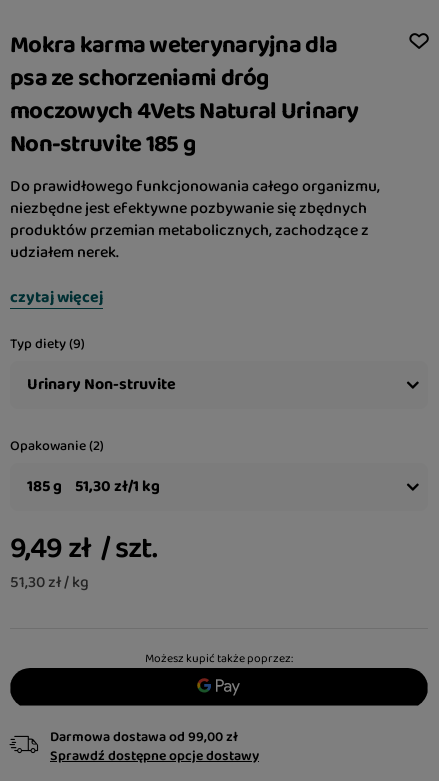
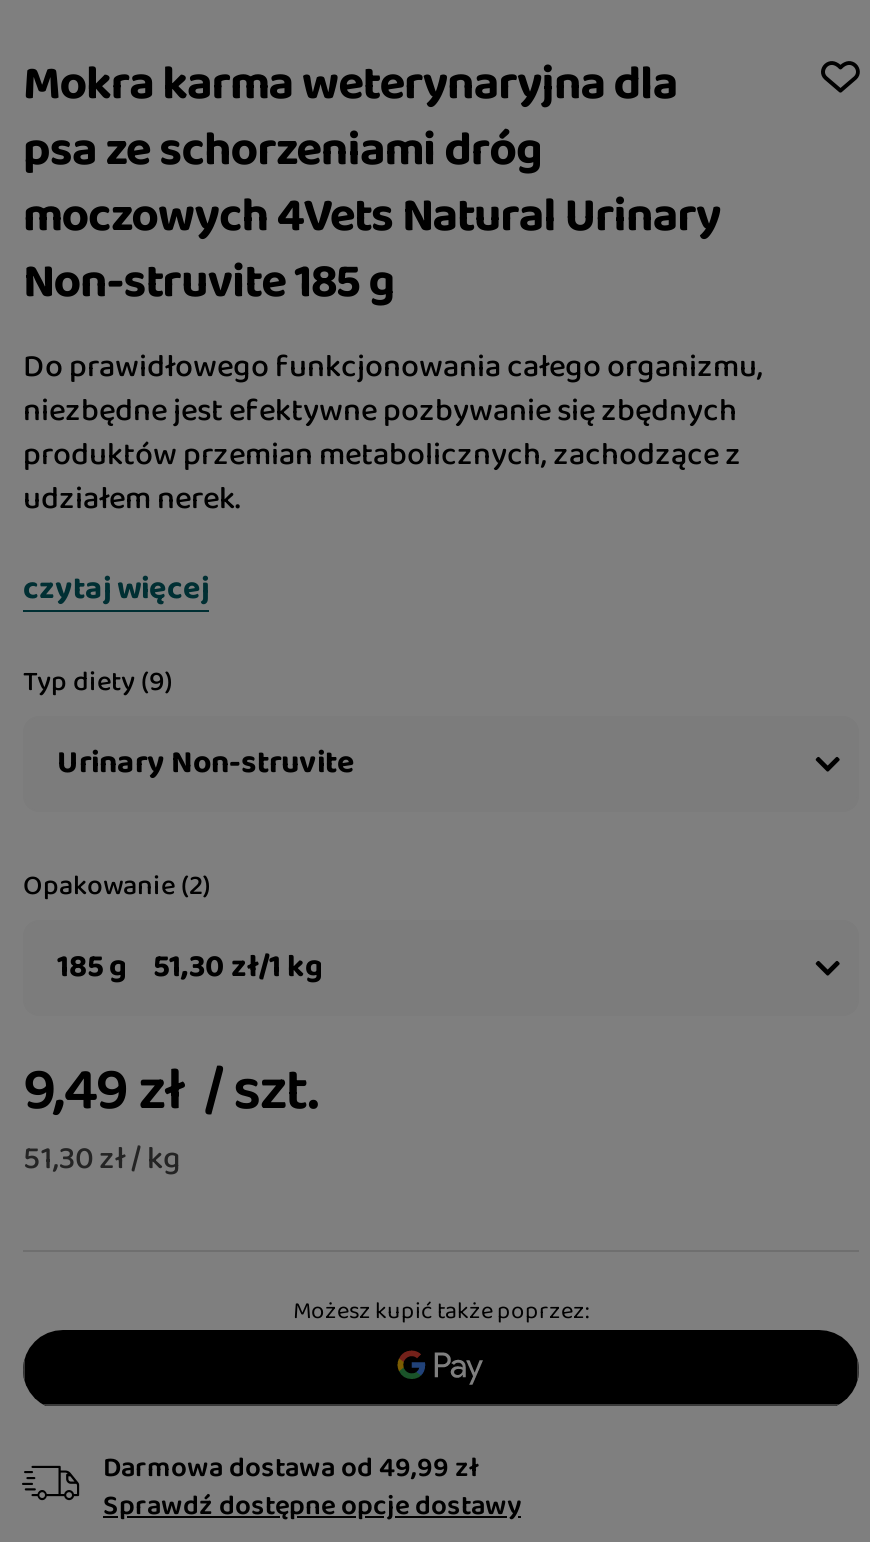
[50,726,238,748] Darmowa dostawa od 99,00 zł -> [103,1446,479,1490] Darmowa dostawa od 49,99 zł

